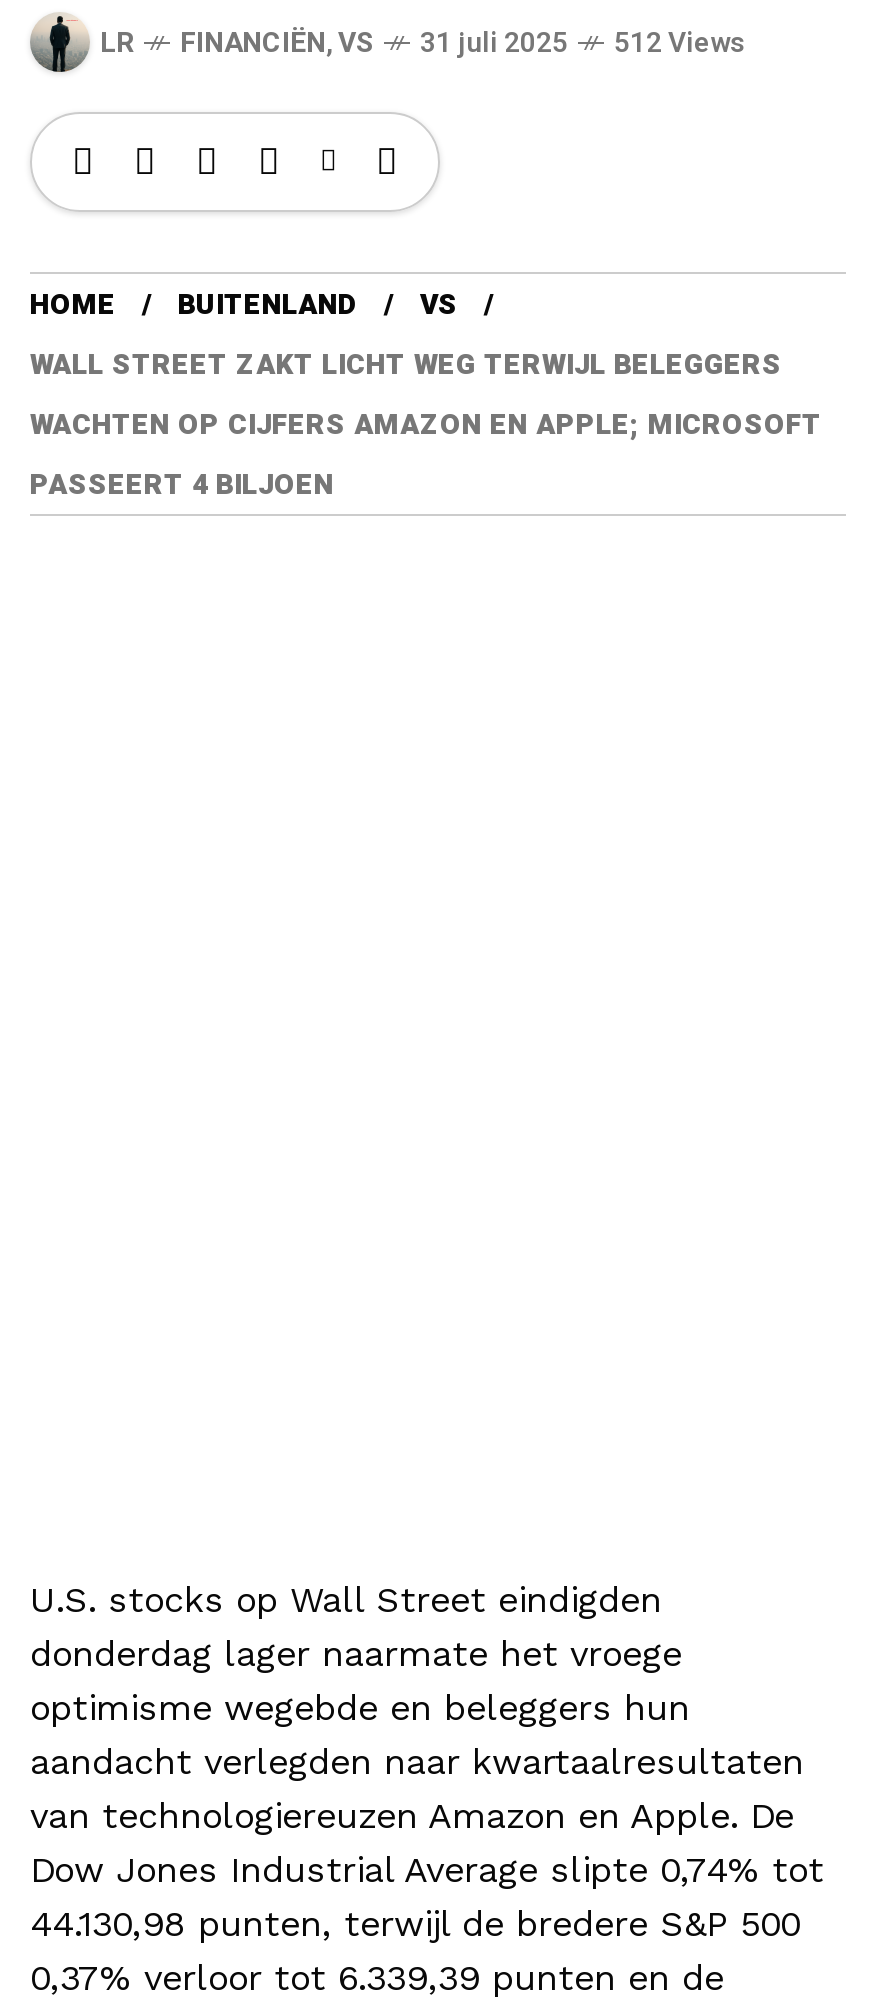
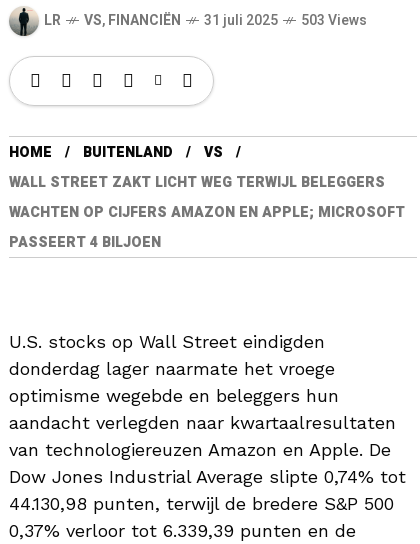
[180,21,374,63] FINANCIËN,VS -> [84,10,181,31] VS,FINANCIËN
[614,21,746,63] 512 Views -> [301,10,367,31] 503 Views

